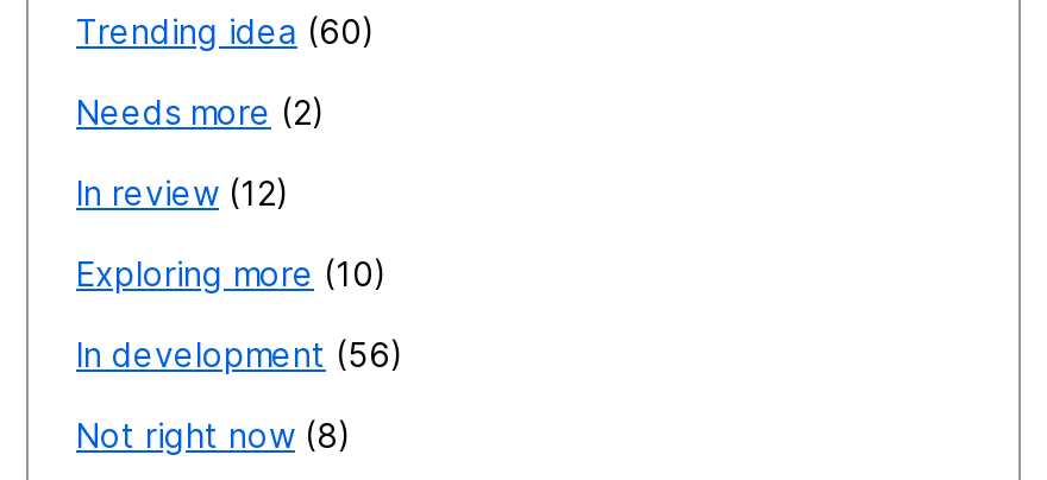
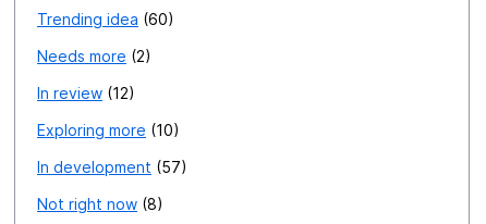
[76,334,390,374] In development 56 -> [37,158,181,176] In development 57

